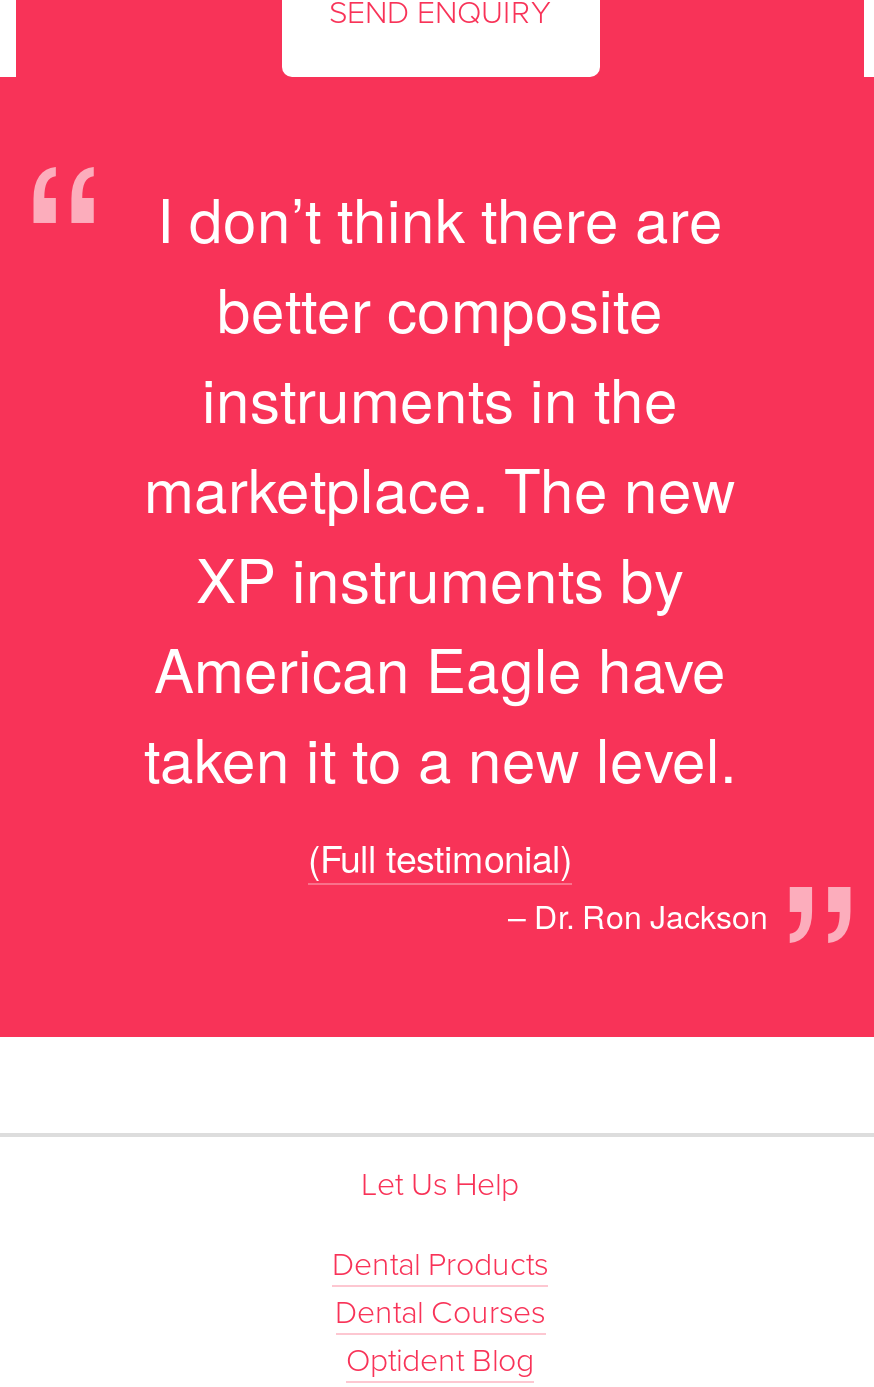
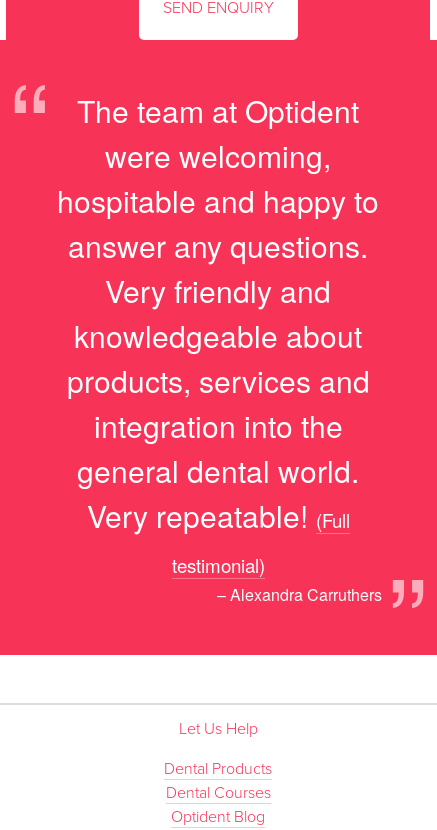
[144,175,736,801] I don’t think there are | better composite | instruments in the | marketplace. The new | XP instruments by | American Eagle have | taken it to a new level. -> [57,89,379,537] The team at Optident | were welcoming, | hospitable and happy to | answer any questions. | Very friendly and | knowledgeable about | products, services and | integration into the | general dental world. | Very repeatable!
[308,829,768,939] (Full testimonial) | – Dr. Ron Jackson -> [171,506,382,606] (Full | testimonial) | – Alexandra Carruthers

